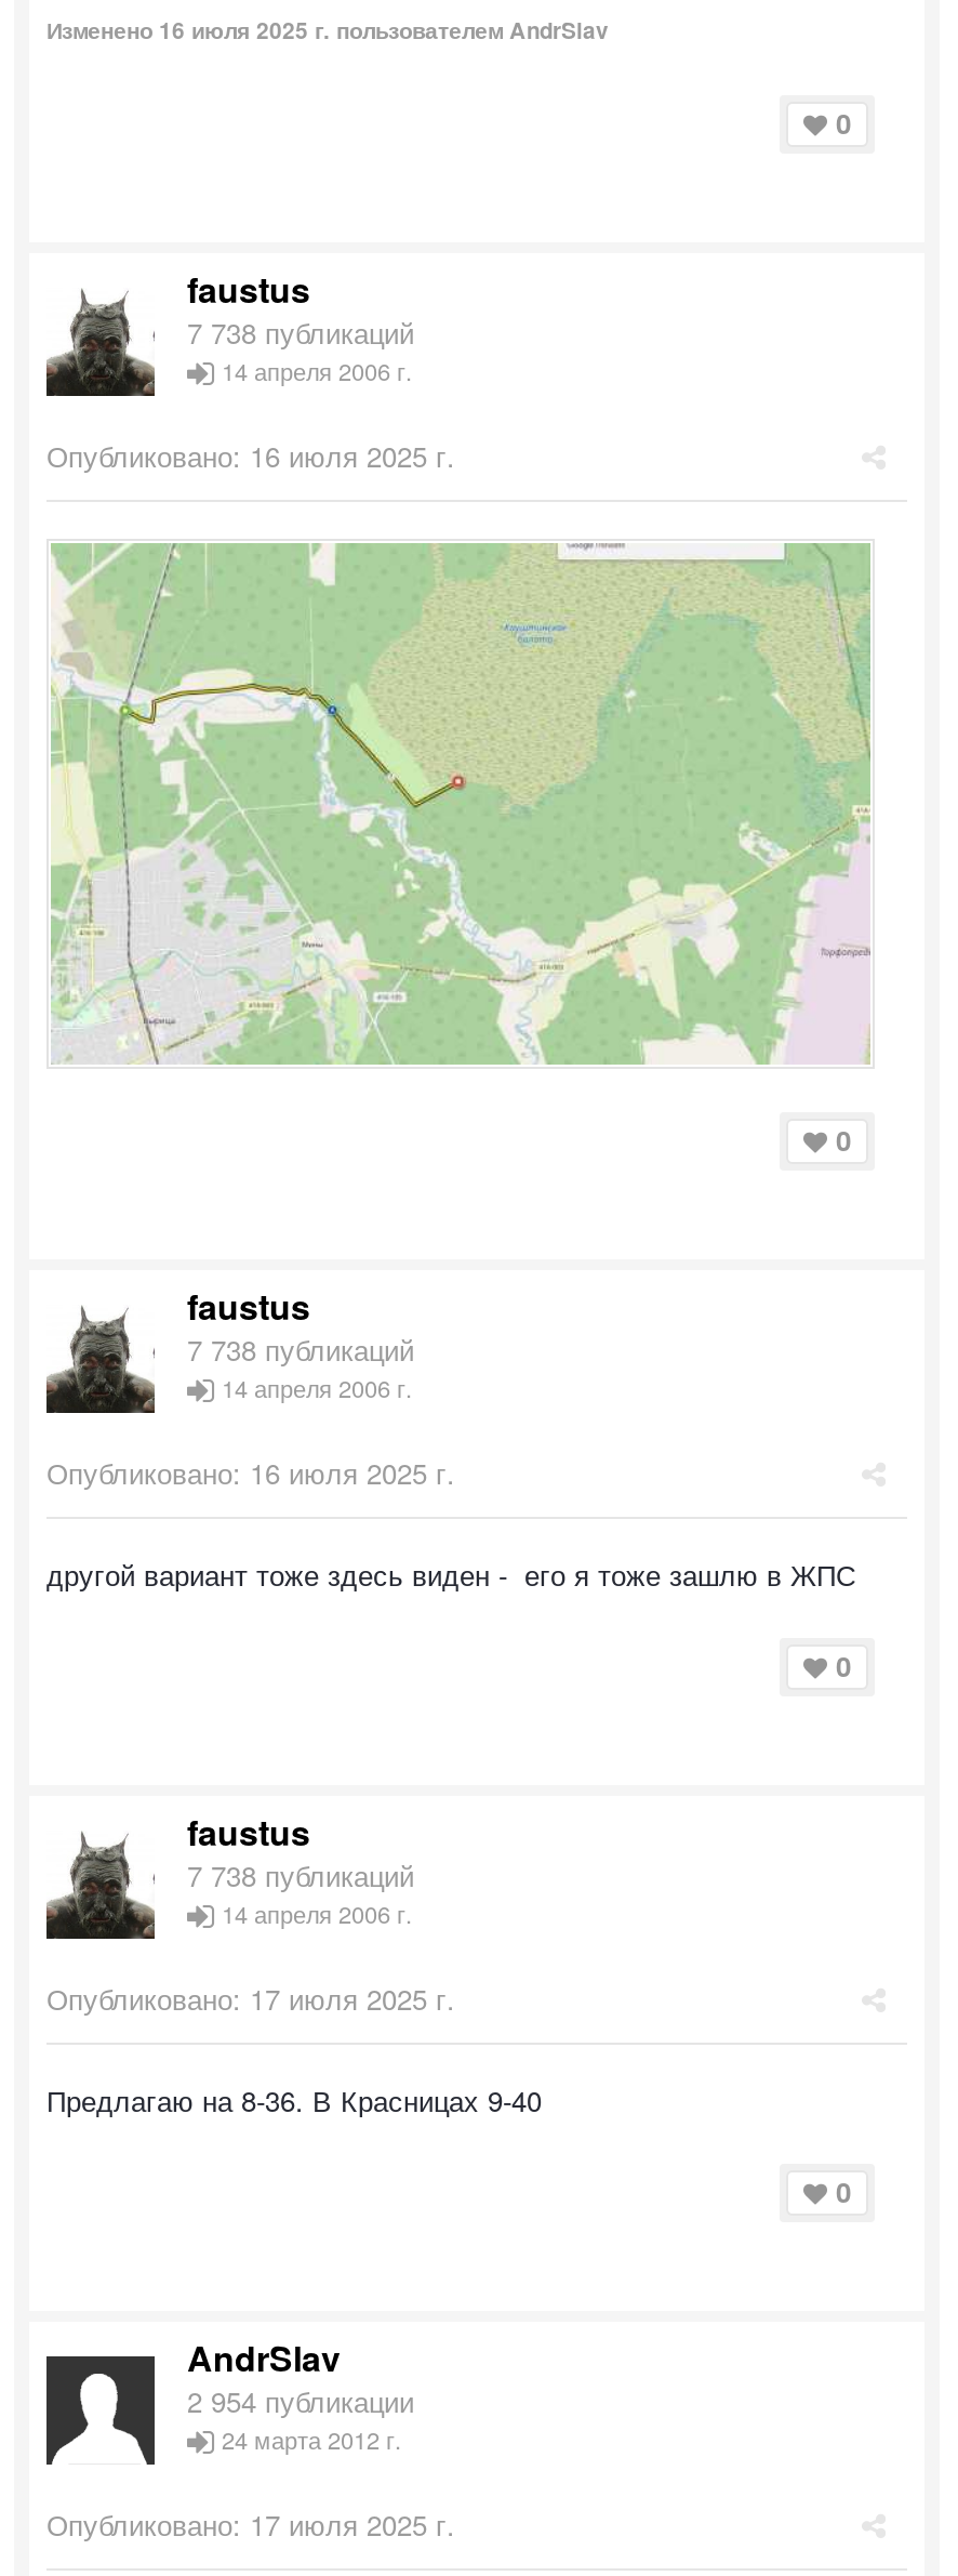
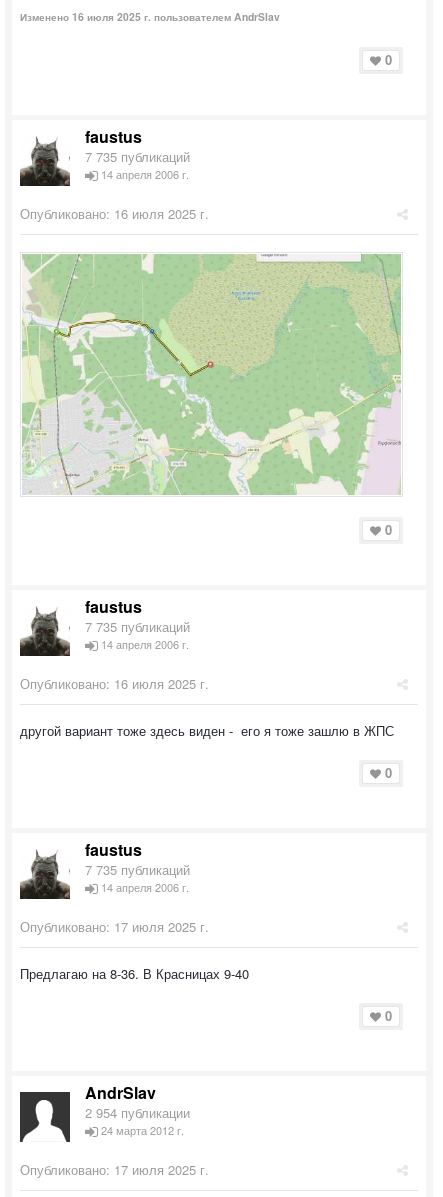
[187,312,414,353] 7 738 публикаций -> [85,147,190,166] 7 735 публикаций
[187,1329,414,1370] 7 738 публикаций -> [85,617,190,636] 7 735 публикаций
[187,1854,414,1895] 7 738 публикаций -> [85,860,190,879] 7 735 публикаций

